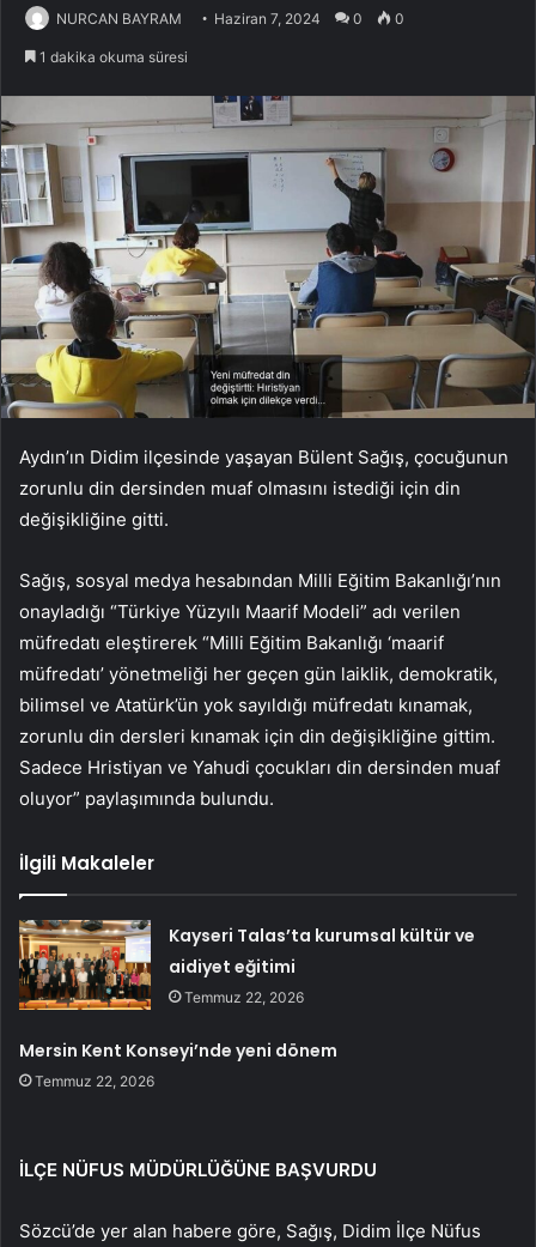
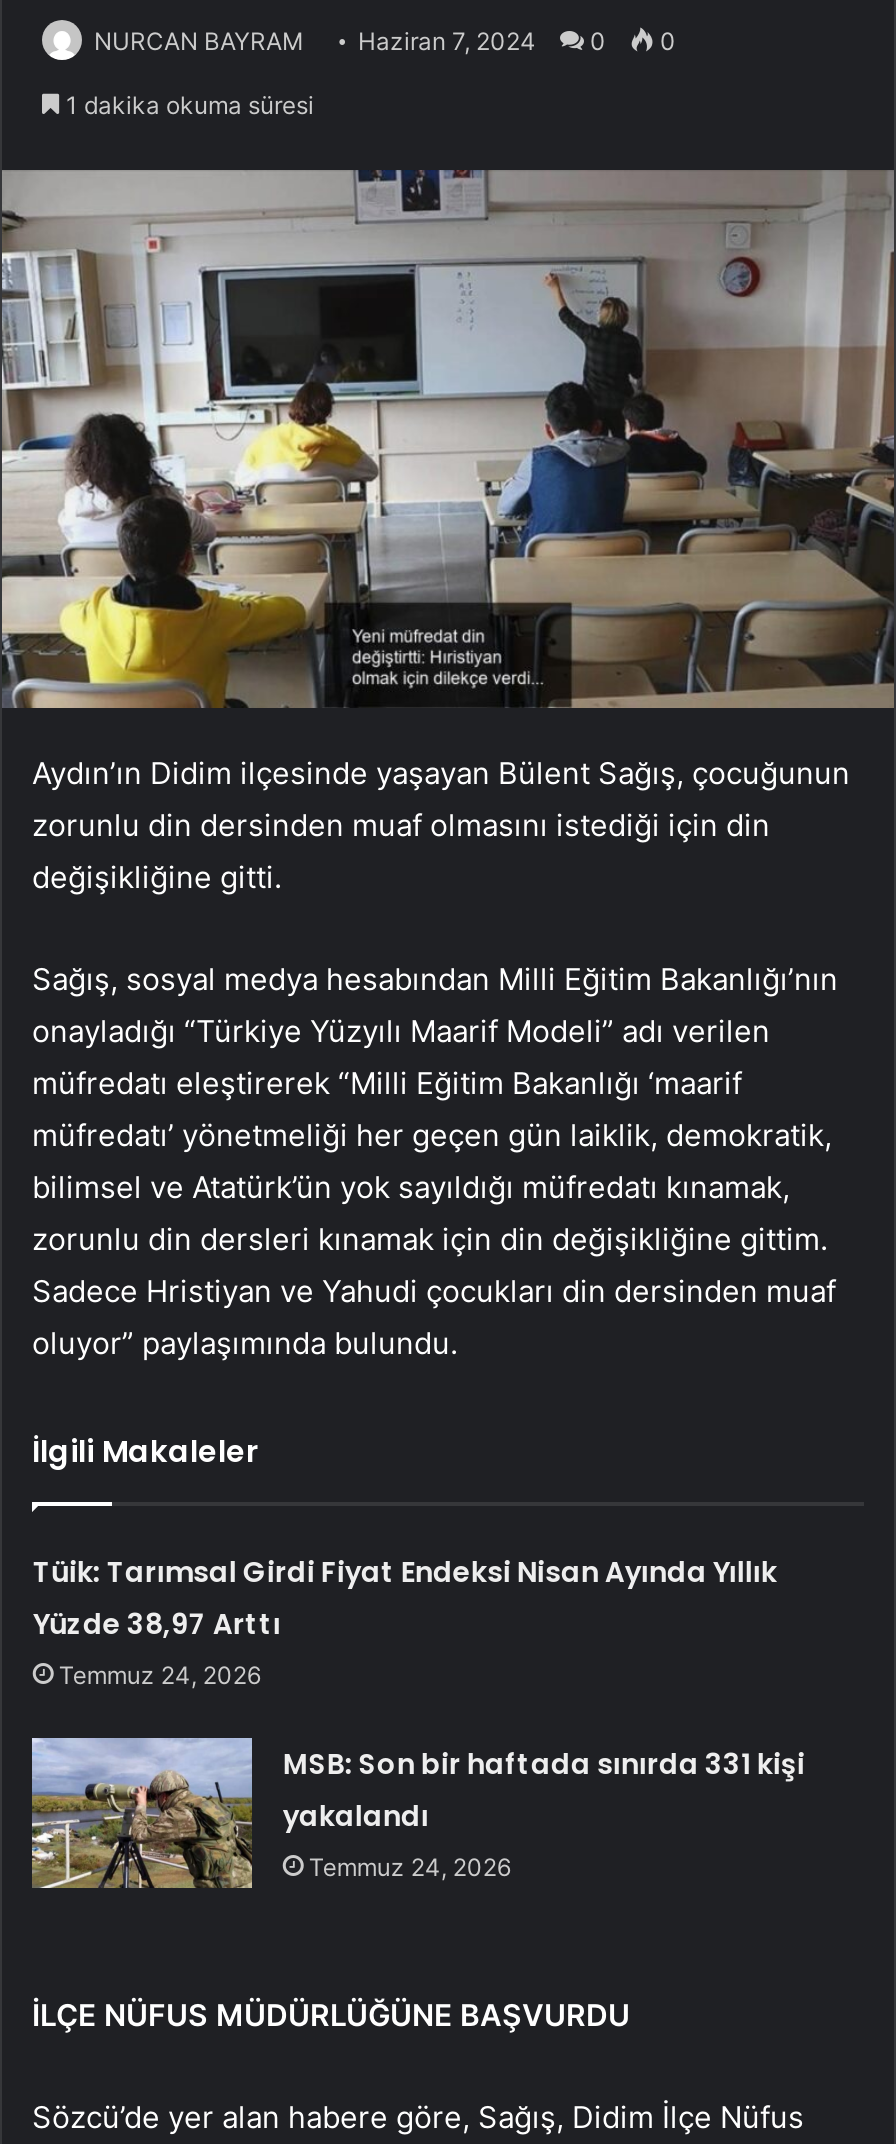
[169,924,475,1006] Kayseri Talas’ta kurumsal kültür ve | aidiyet eğitimi | Temmuz 22, 2026 -> [33,1552,777,1690] Tüik: Tarımsal Girdi Fiyat Endeksi Nisan Ayında Yıllık | Yüzde 38,97 Arttı | Temmuz 24, 2026
[20,1039,338,1090] Mersin Kent Konseyi’nde yeni dönem | Temmuz 22, 2026 -> [283,1744,805,1882] MSB: Son bir haftada sınırda 331 kişi | yakalandı | Temmuz 24, 2026

